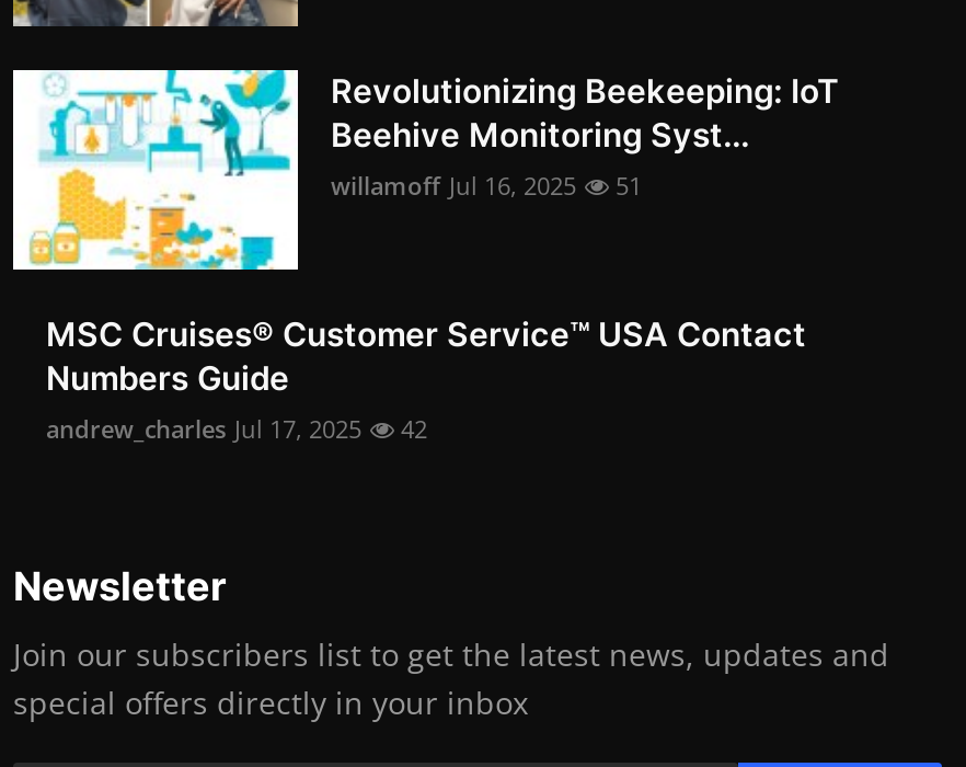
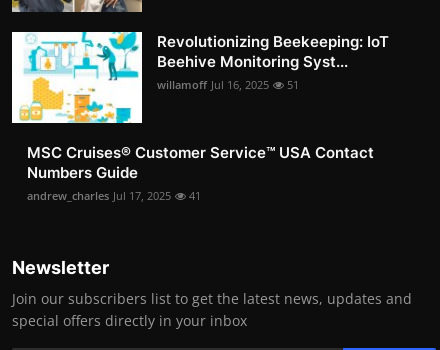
[46,412,427,445] andrew_charles Jul 17, 2025 42 -> [27,188,201,203] andrew_charles Jul 17, 2025 41

